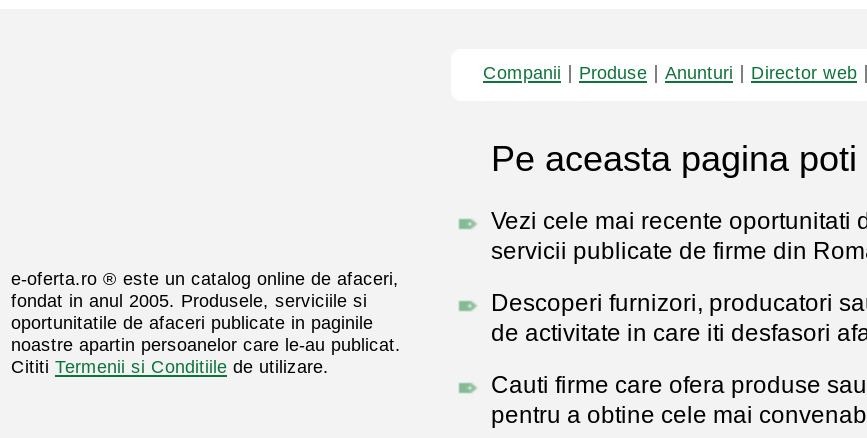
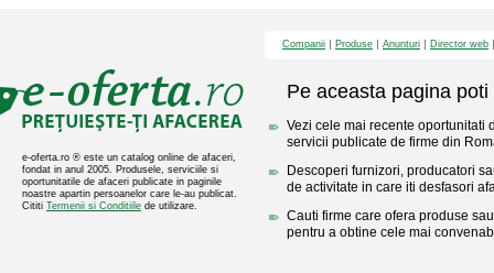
none -> [3,68,245,133] [image]

